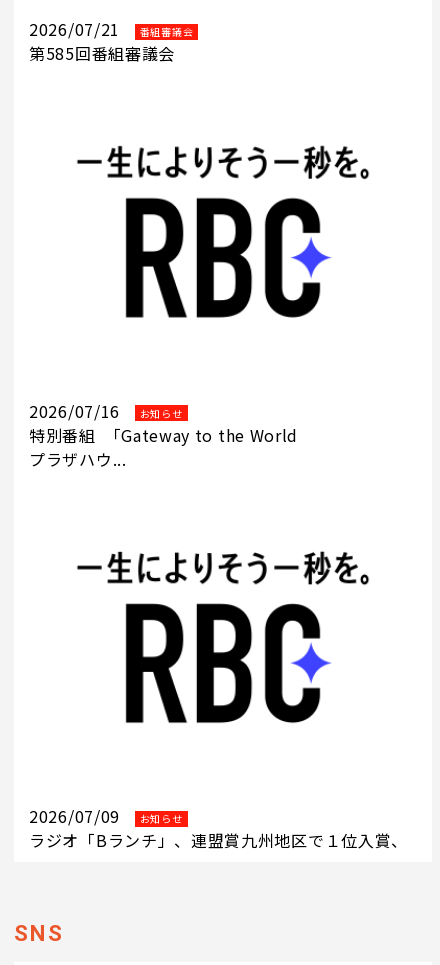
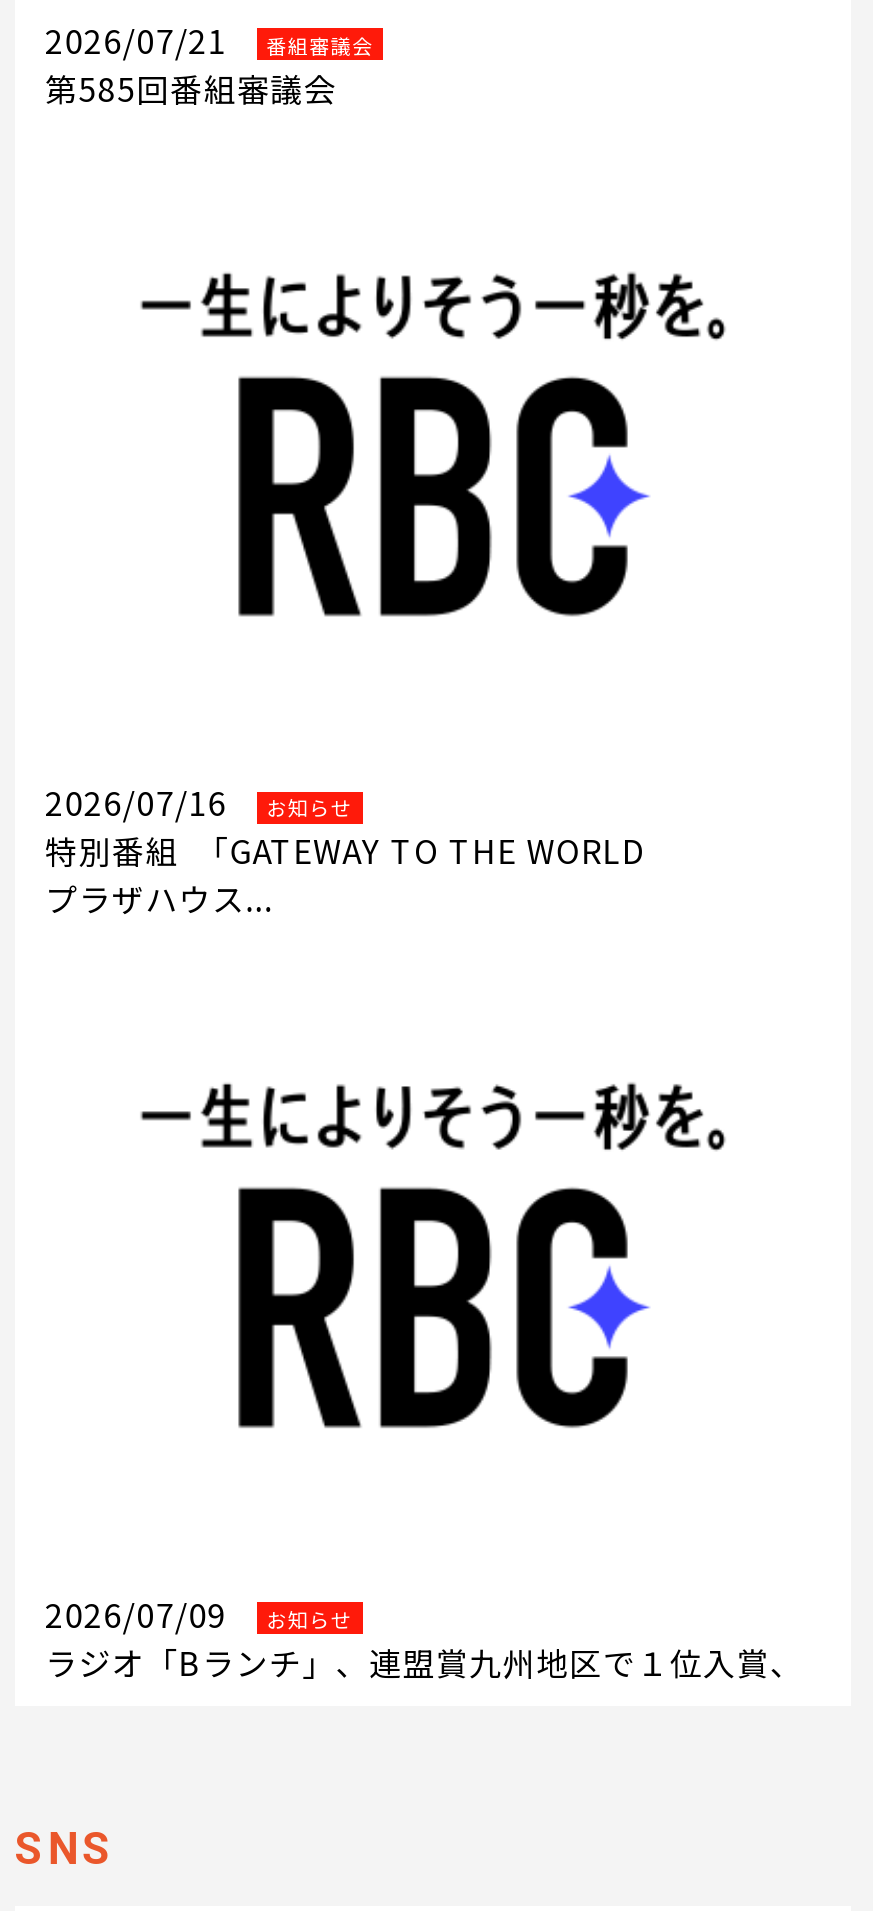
[29,422,298,470] 特別番組 ｢Gateway to the World | プラザハウ... -> [45,827,645,923] 特別番組 ｢GATEWAY TO THE WORLD | プラザハウス...

